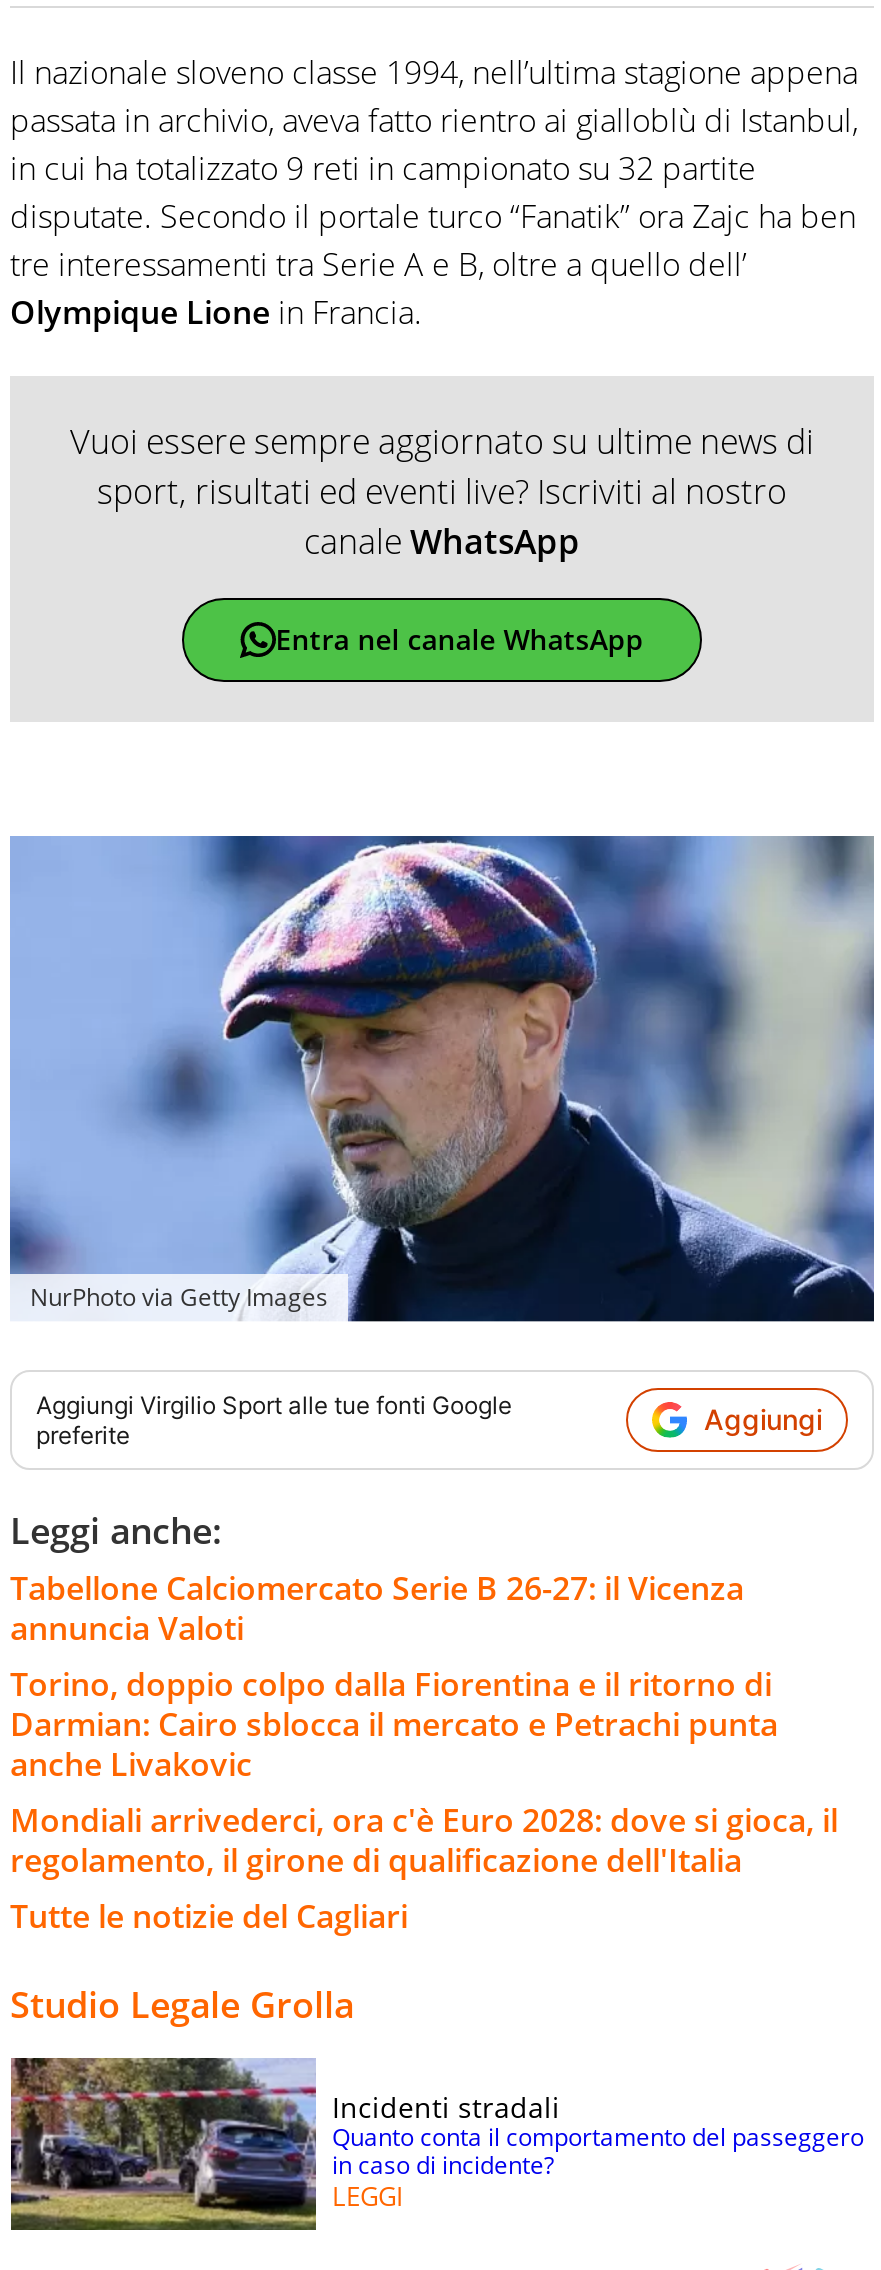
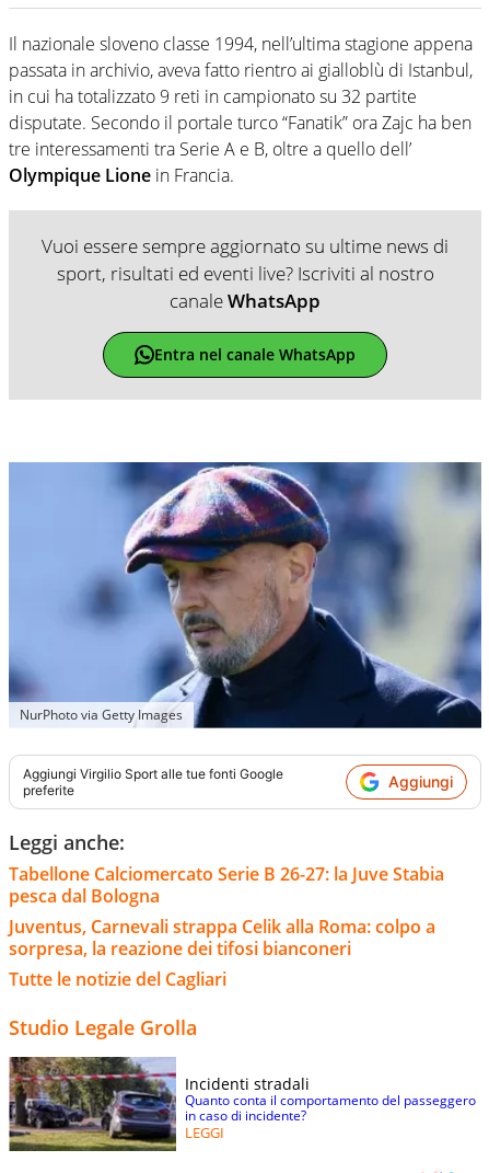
[10,1566,838,1882] Tabellone Calciomercato Serie B 26-27: il Vicenza | annuncia Valoti | Torino, doppio colpo dalla Fiorentina e il ritorno di | Darmian: Cairo sblocca il mercato e Petrachi punta | anche Livakovic | Mondiali arrivederci, ora c'è Euro 2028: dove si gioca, il | regolamento, il girone di qualificazione dell'Italia -> [9,862,444,961] Tabellone Calciomercato Serie B 26-27: la Juve Stabia | pesca dal Bologna | Juventus, Carnevali strappa Celik alla Roma: colpo a | sorpresa, la reazione dei tifosi bianconeri

